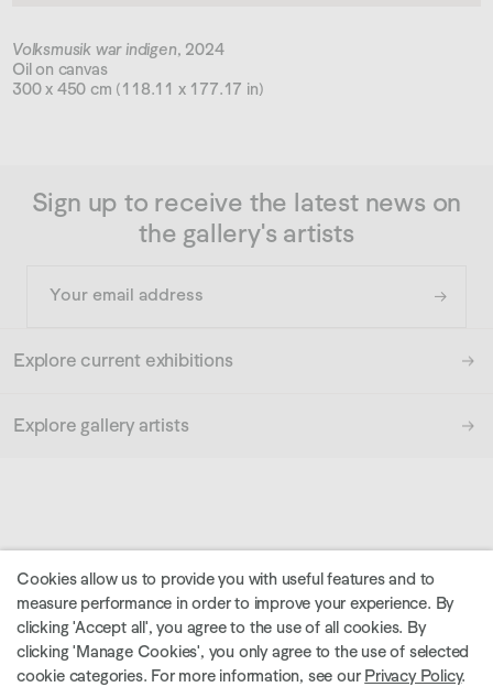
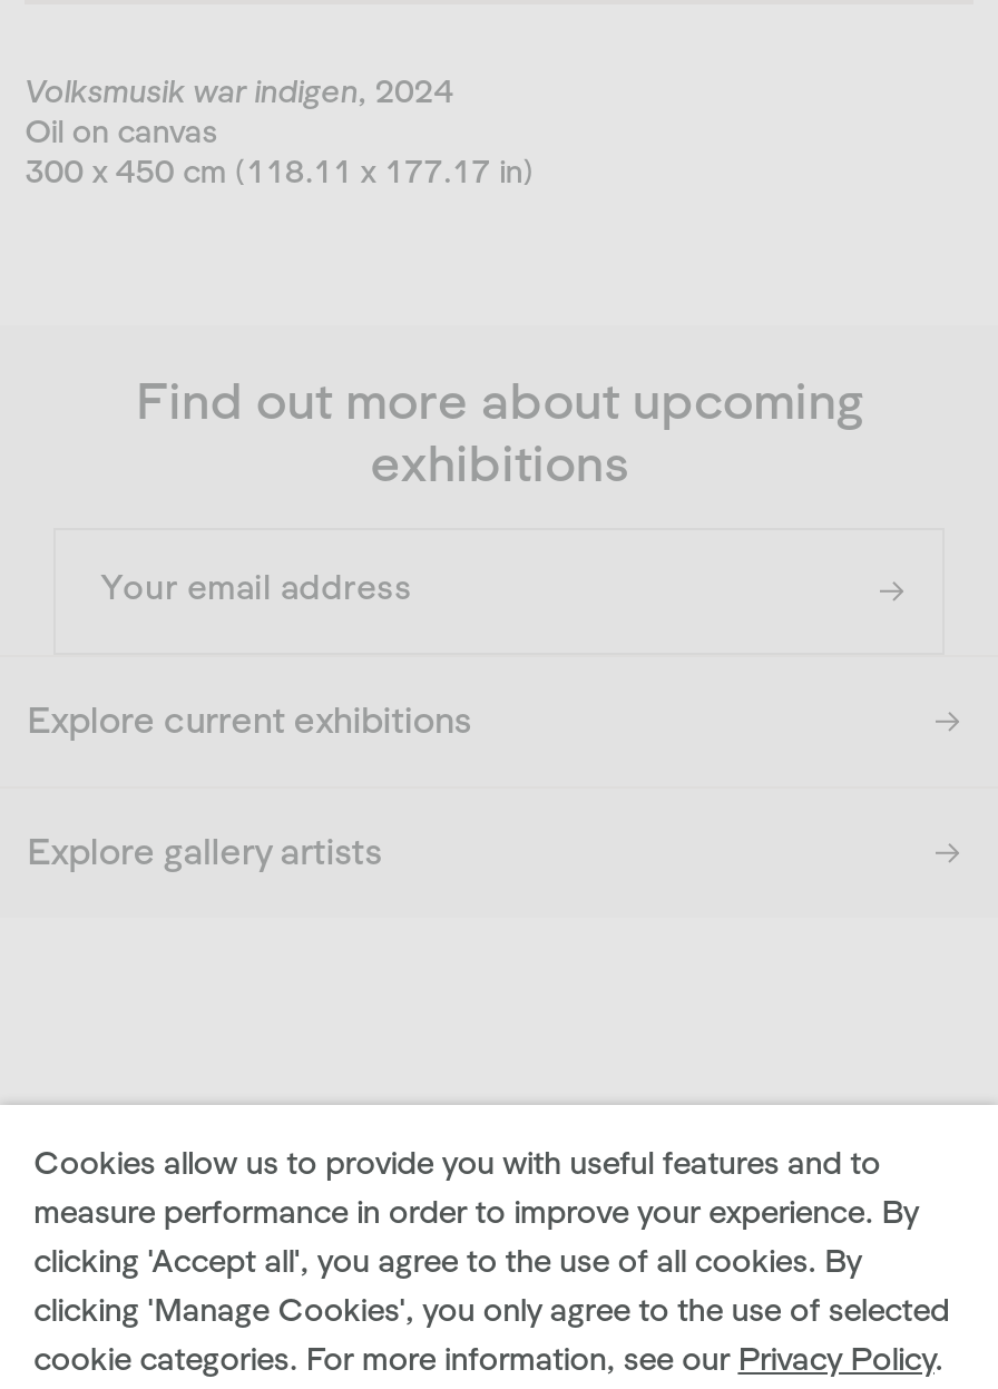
[32,187,461,248] Sign up to receive the latest news on | the gallery's artists -> [135,370,863,492] Find out more about upcoming | exhibitions

